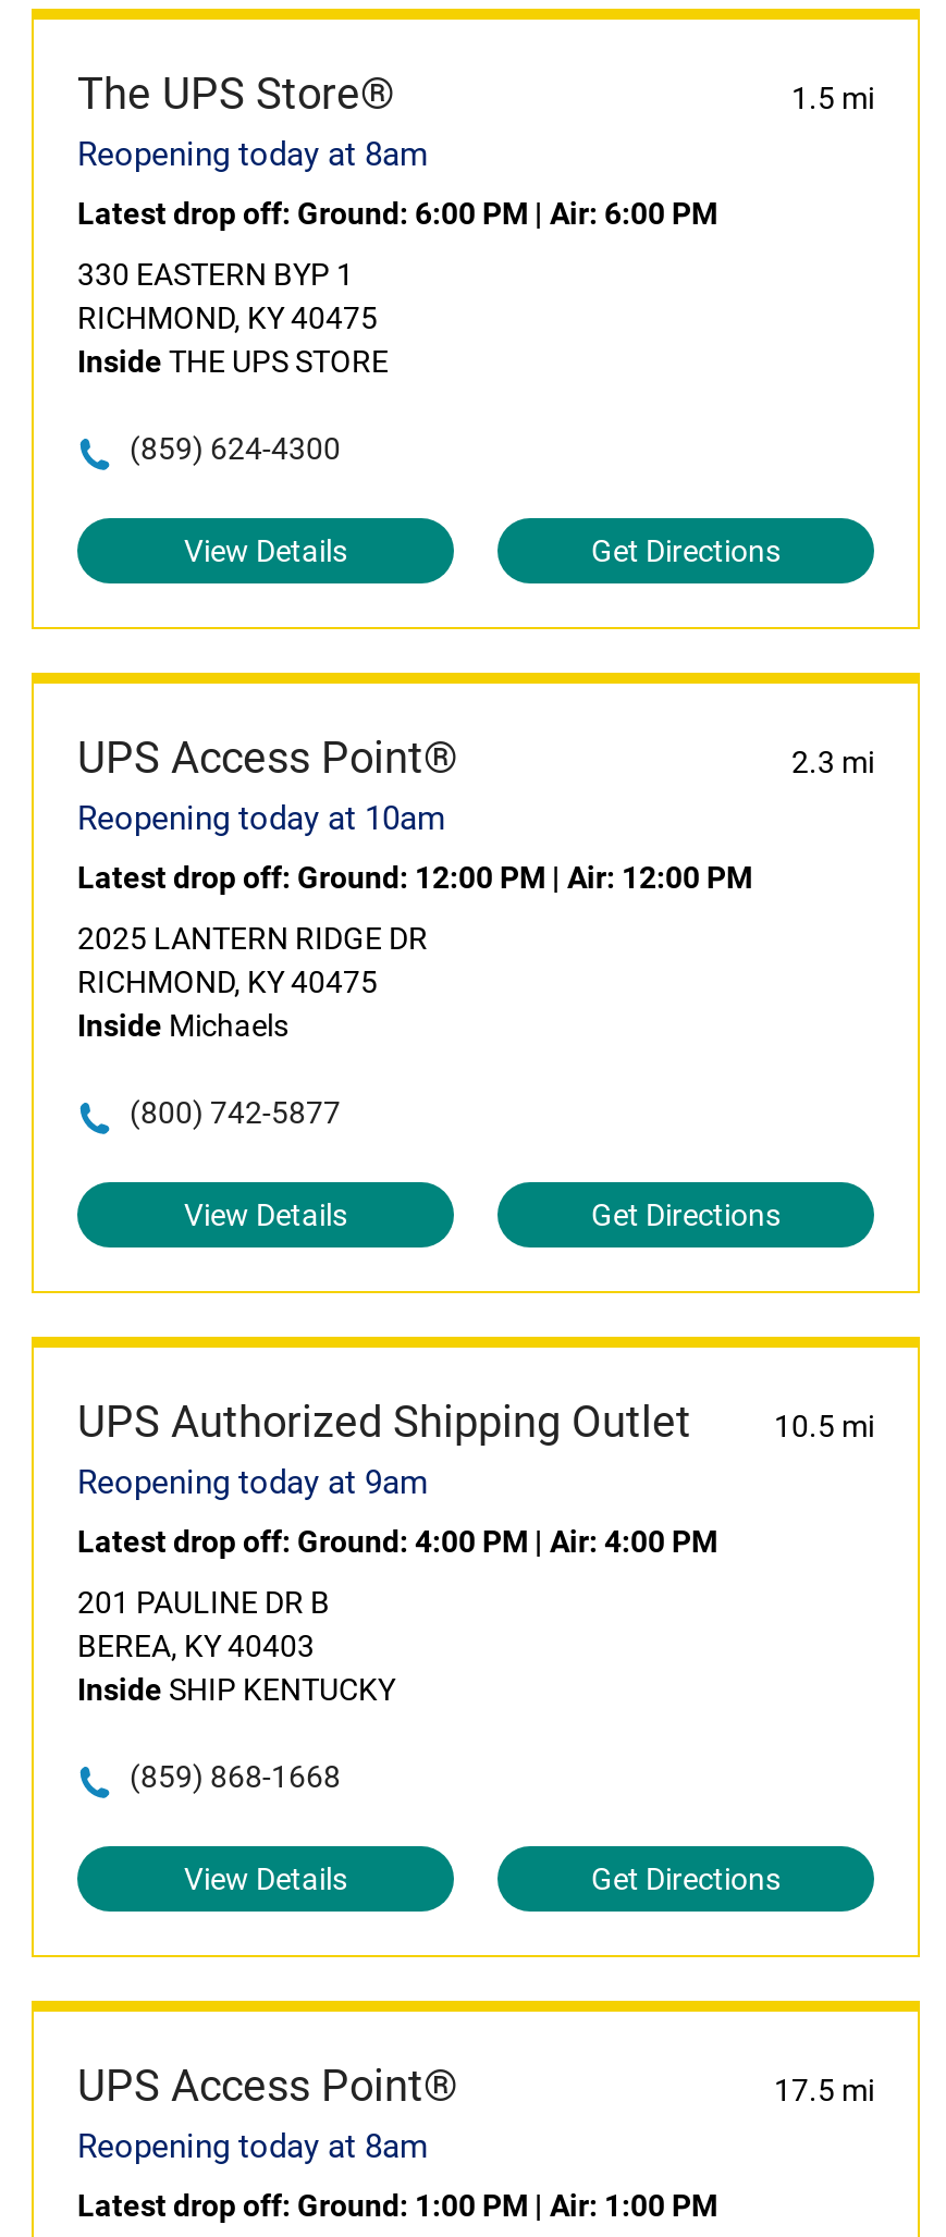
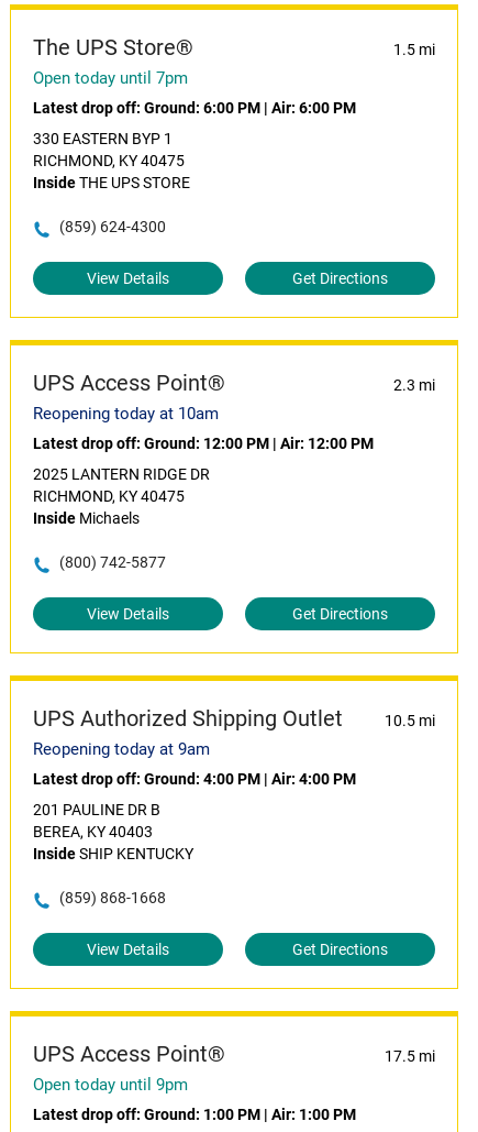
[77,135,428,175] Reopening today at 8am -> [33,68,188,88] Open today until 7pm
[77,2127,428,2167] Reopening today at 8am -> [33,1075,188,1095] Open today until 9pm

